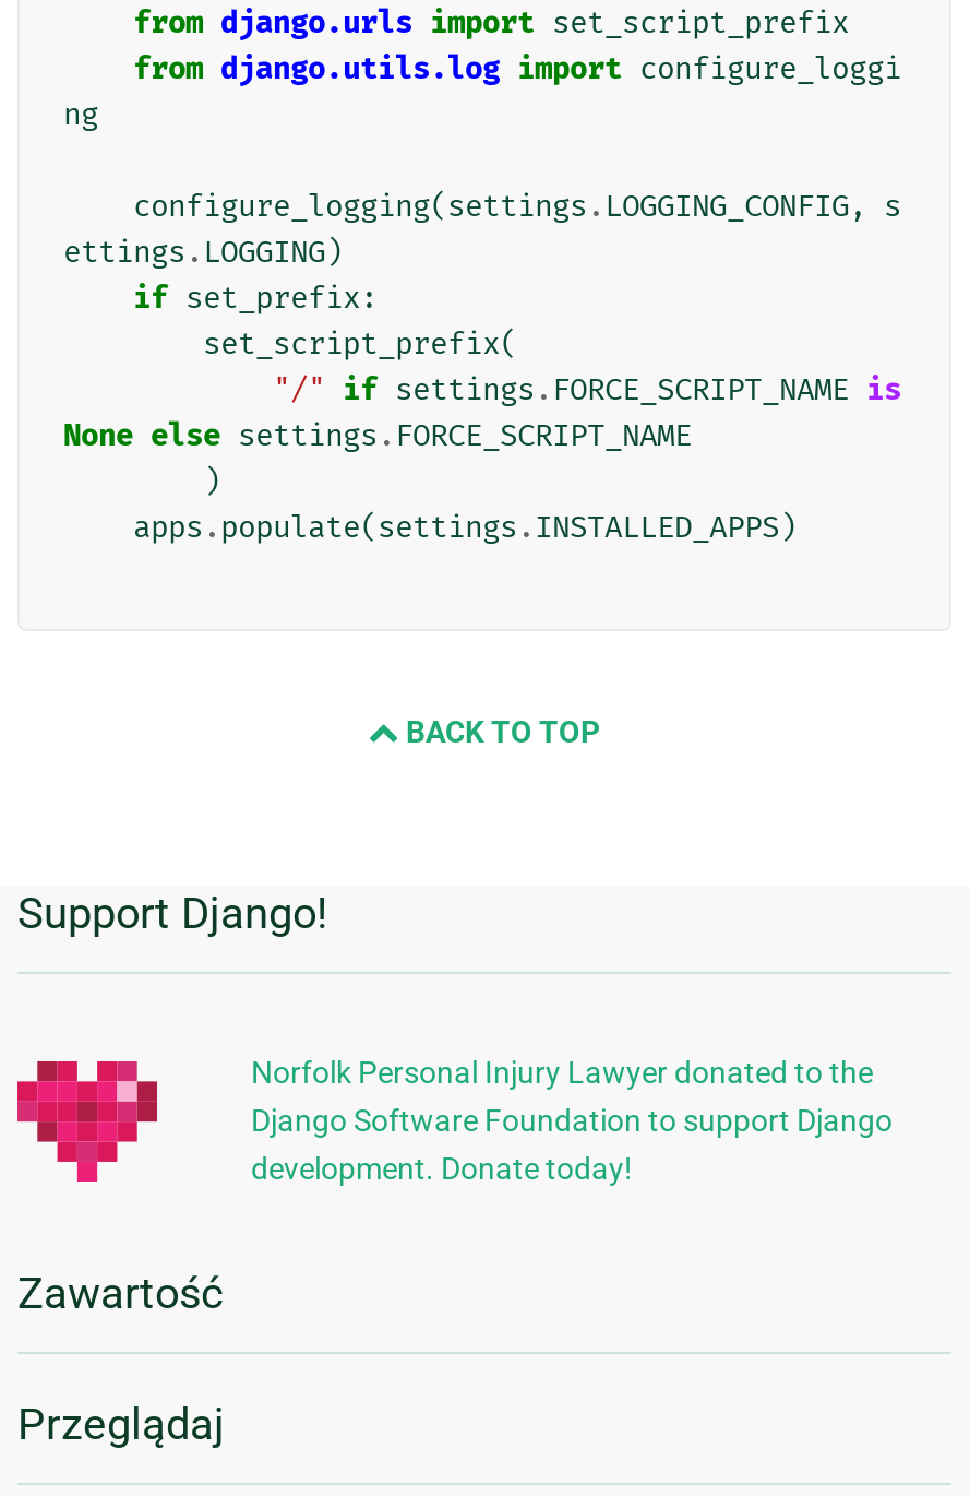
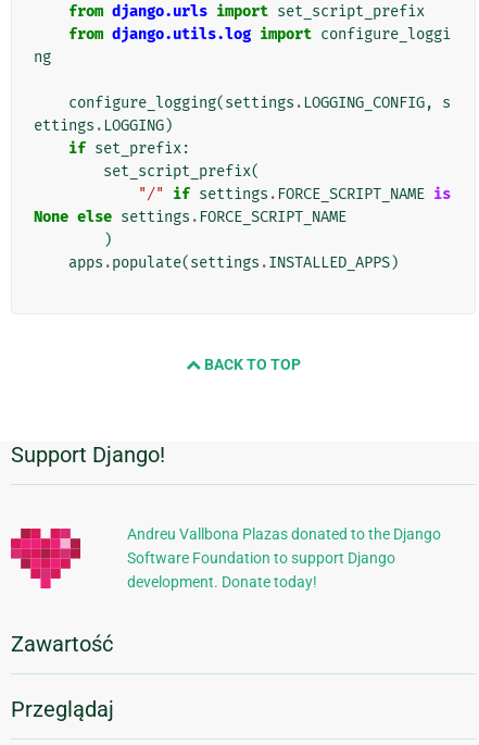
[251,1056,893,1139] Norfolk Personal Injury Lawyer donated to the | Django Software Foundation to support Django -> [127,526,441,567] Andreu Vallbona Plazas donated to the Django | Software Foundation to support Django

